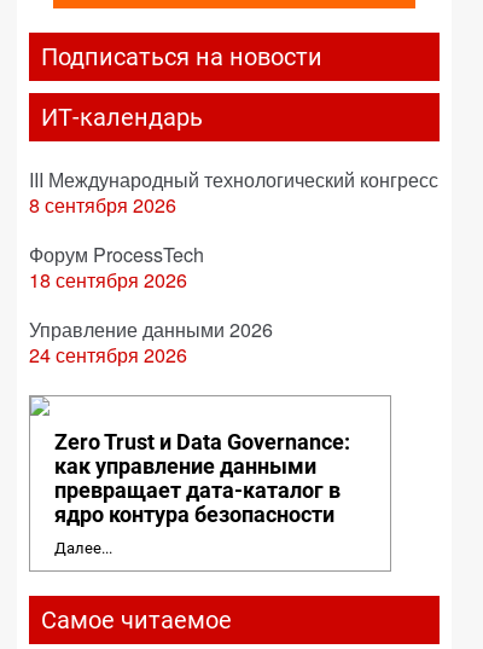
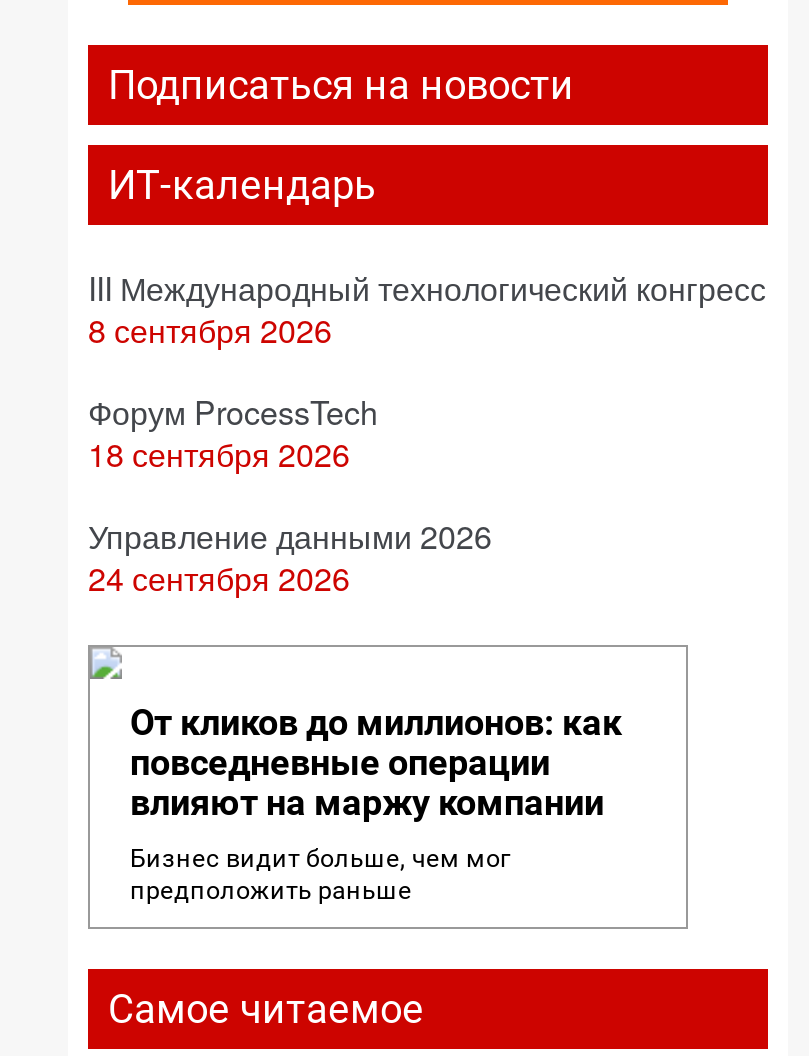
[54,429,350,527] Zero Trust и Data Governance: | как управление данными | превращает дата-каталог в | ядро контура безопасности -> [130,701,622,823] От кликов до миллионов: как | повседневные операции | влияют на маржу компании
[54,539,112,557] Далее... -> [130,843,510,905] Бизнес видит больше, чем мог | предположить раньше

